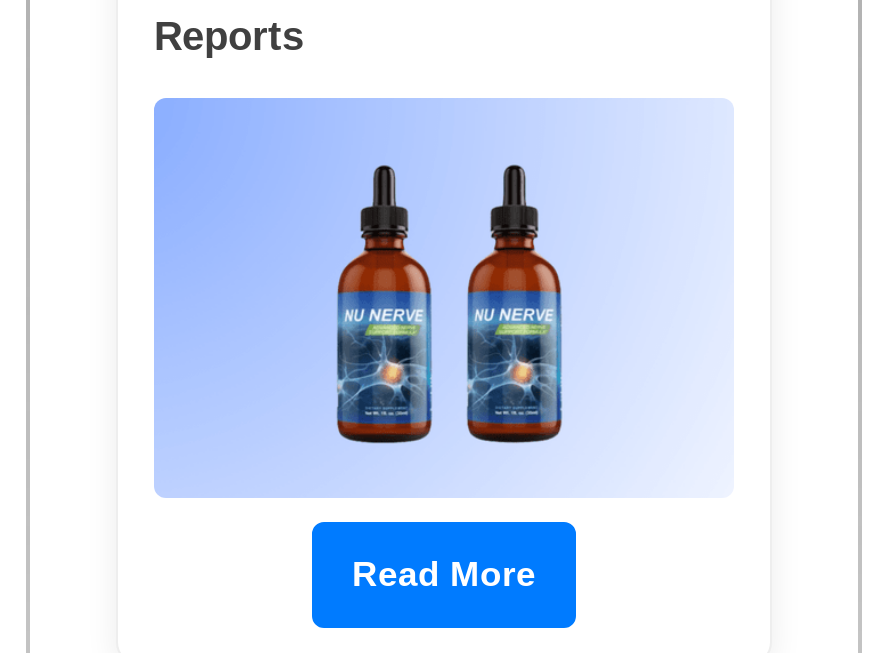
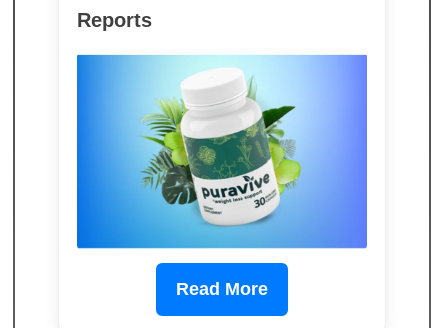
[156,97,734,495] [image] -> [77,51,368,249] [image]

